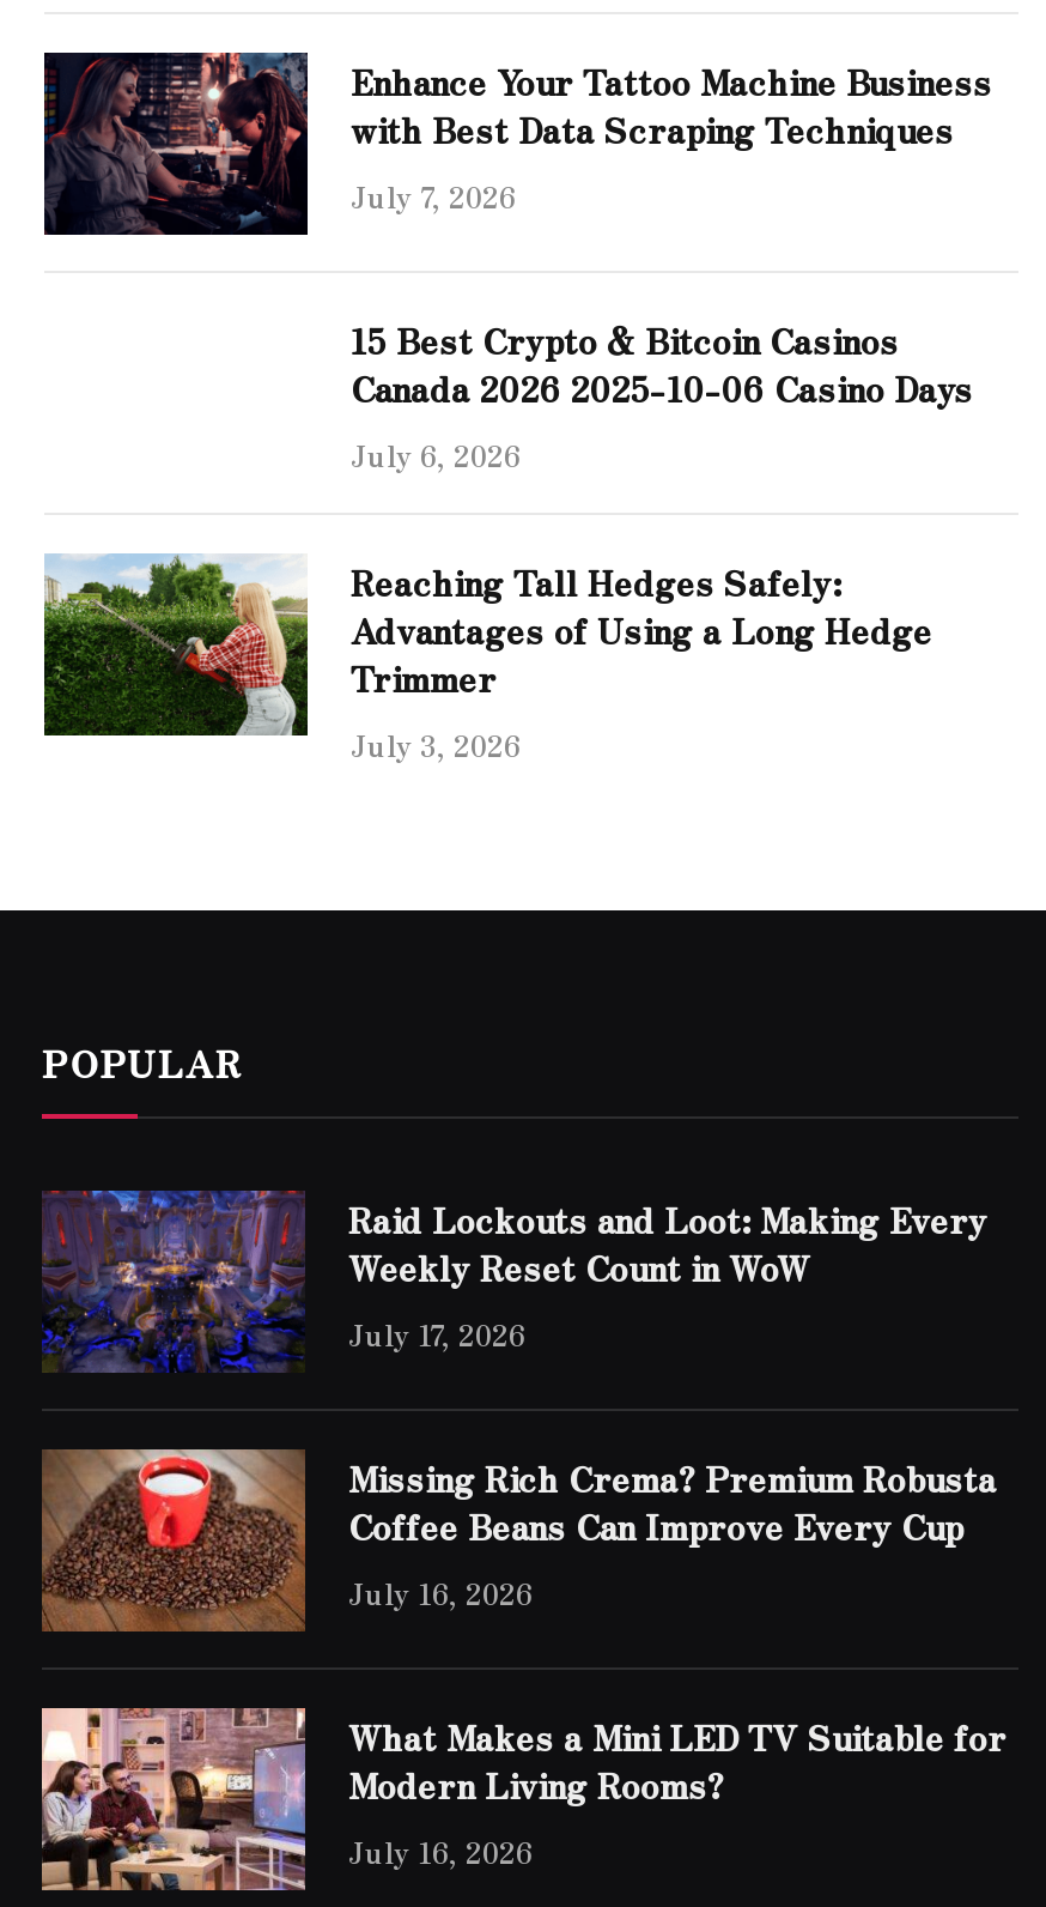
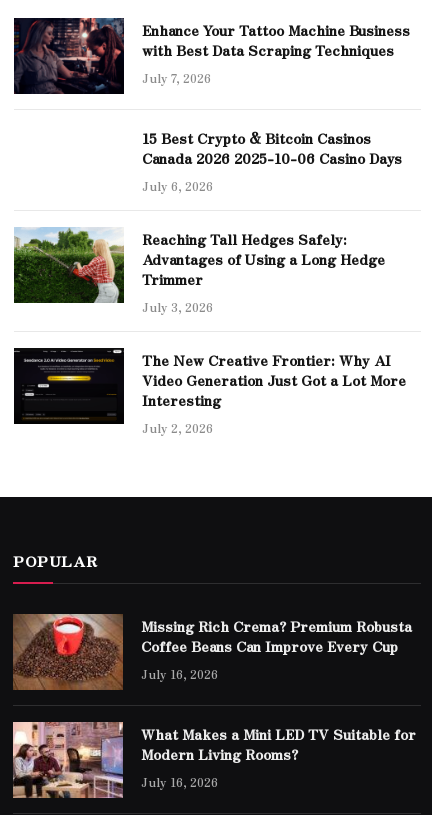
none -> [13,347,406,436] [image] | The New Creative Frontier: Why AI | Video Generation Just Got a Lot More | Interesting | July 2, 2026
moved [42,1038,243,1088] -> [13,550,97,571]: POPULAR
[42,1188,987,1373] [image] | Raid Lockouts and Loot: Making Every | Weekly Reset Count in WoW | July 17, 2026 -> none

